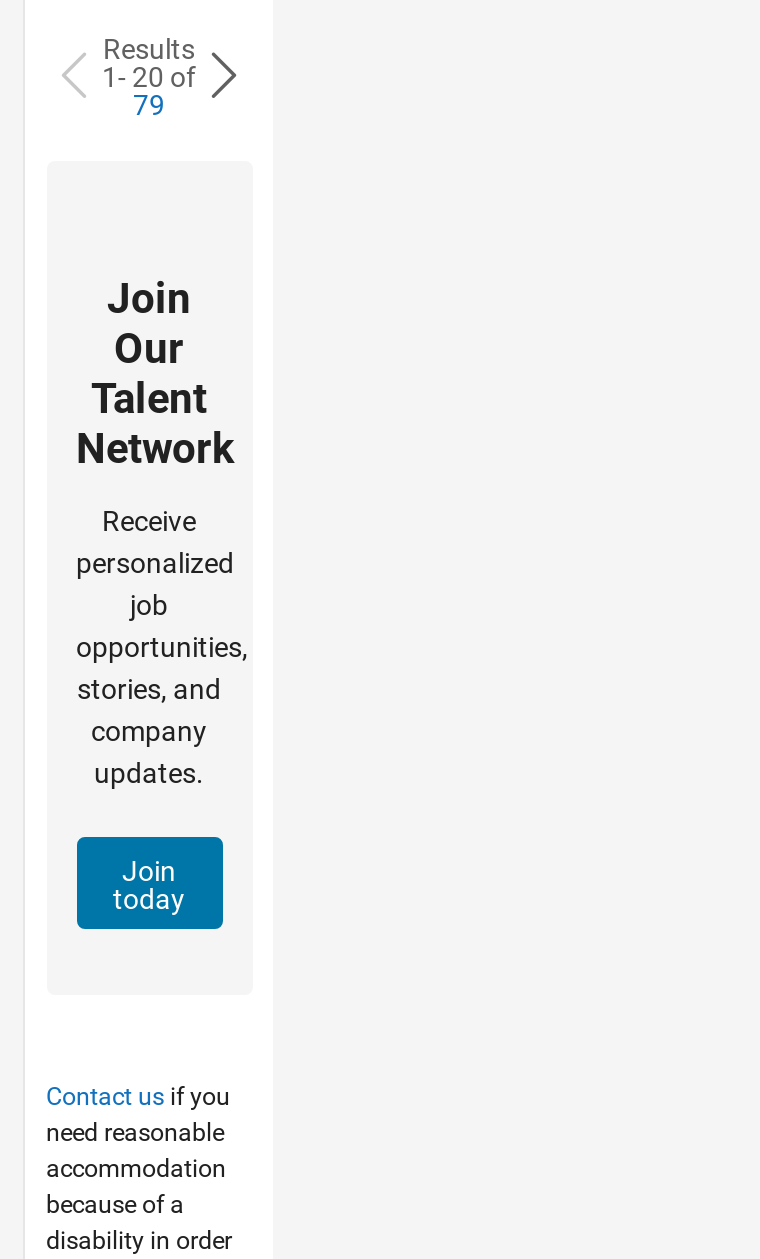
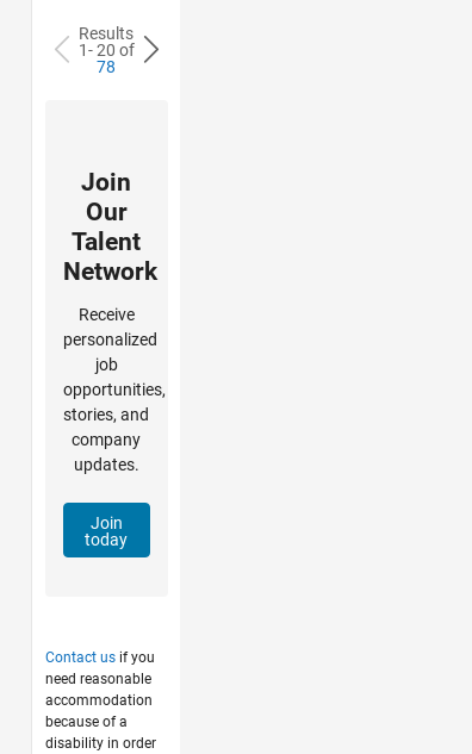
[133,89,165,121] 79 -> [97,57,116,76] 78

